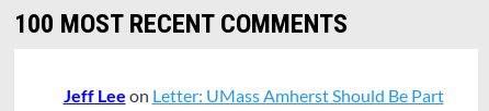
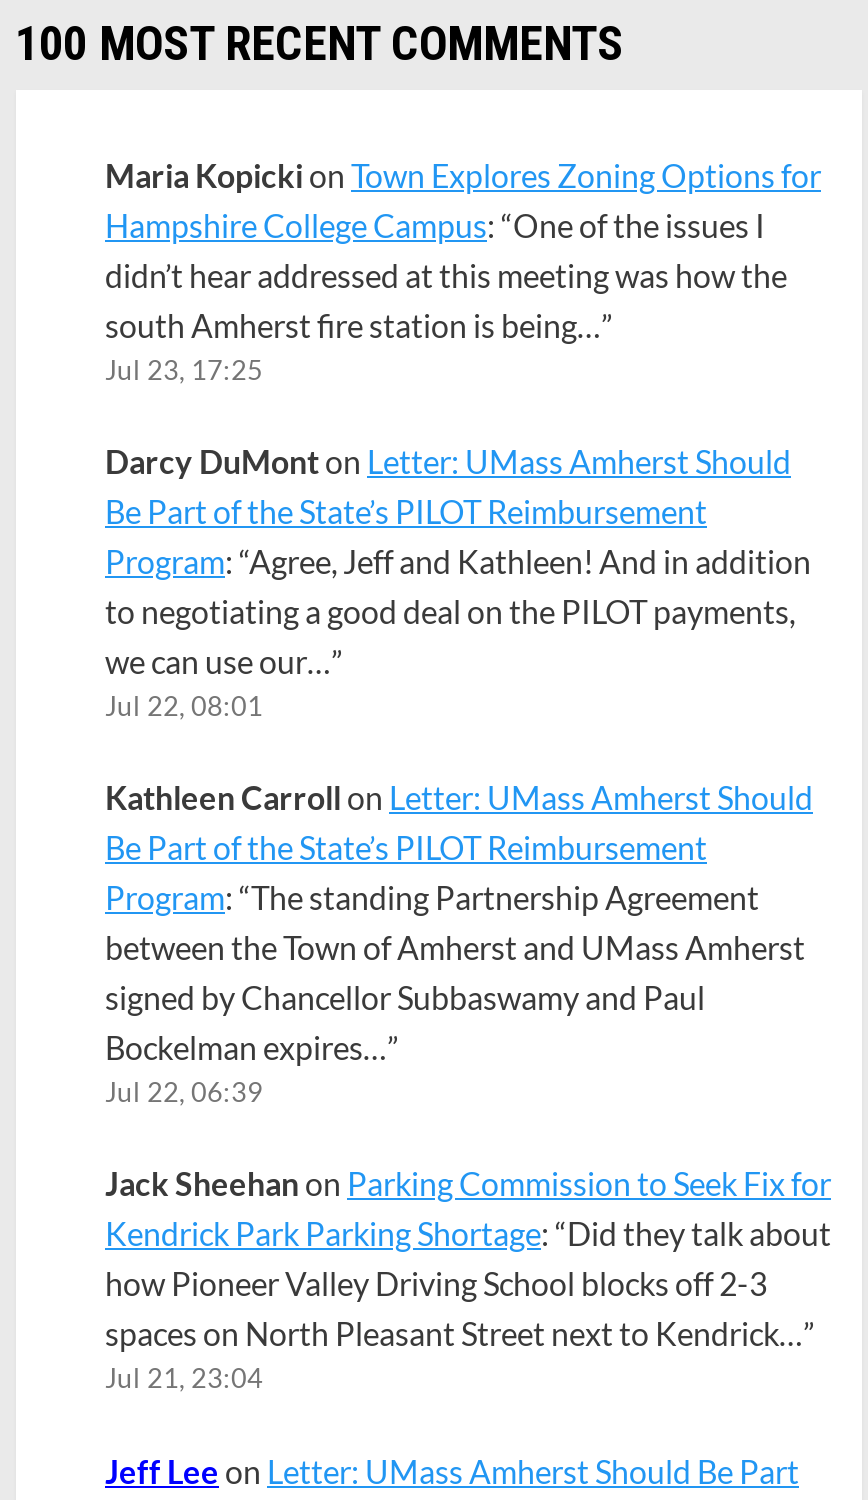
none -> [105,156,831,1395] Maria Kopicki on Town Explores Zoning Options for | Hampshire College Campus: “One of the issues I | didn’t hear addressed at this meeting was how the | south Amherst fire station is being…” | Jul 23, 17:25 | Darcy DuMont on Letter: UMass Amherst Should | Be Part of the State’s PILOT Reimbursement | Program: “Agree, Jeff and Kathleen! And in addition | to negotiating a good deal on the PILOT payments, | we can use our…” | Jul 22, 08:01 | Kathleen Carroll on Letter: UMass Amherst Should | Be Part of the State’s PILOT Reimbursement | Program: “The standing Partnership Agreement | between the Town of Amherst and UMass Amherst | signed by Chancellor Subbaswamy and Paul | Bockelman expires…” | Jul 22, 06:39 | Jack Sheehan on Parking Commission to Seek Fix for | Kendrick Park Parking Shortage: “Did they talk about | how Pioneer Valley Driving School blocks off 2-3 | spaces on North Pleasant Street next to Kendrick…” | Jul 21, 23:04

